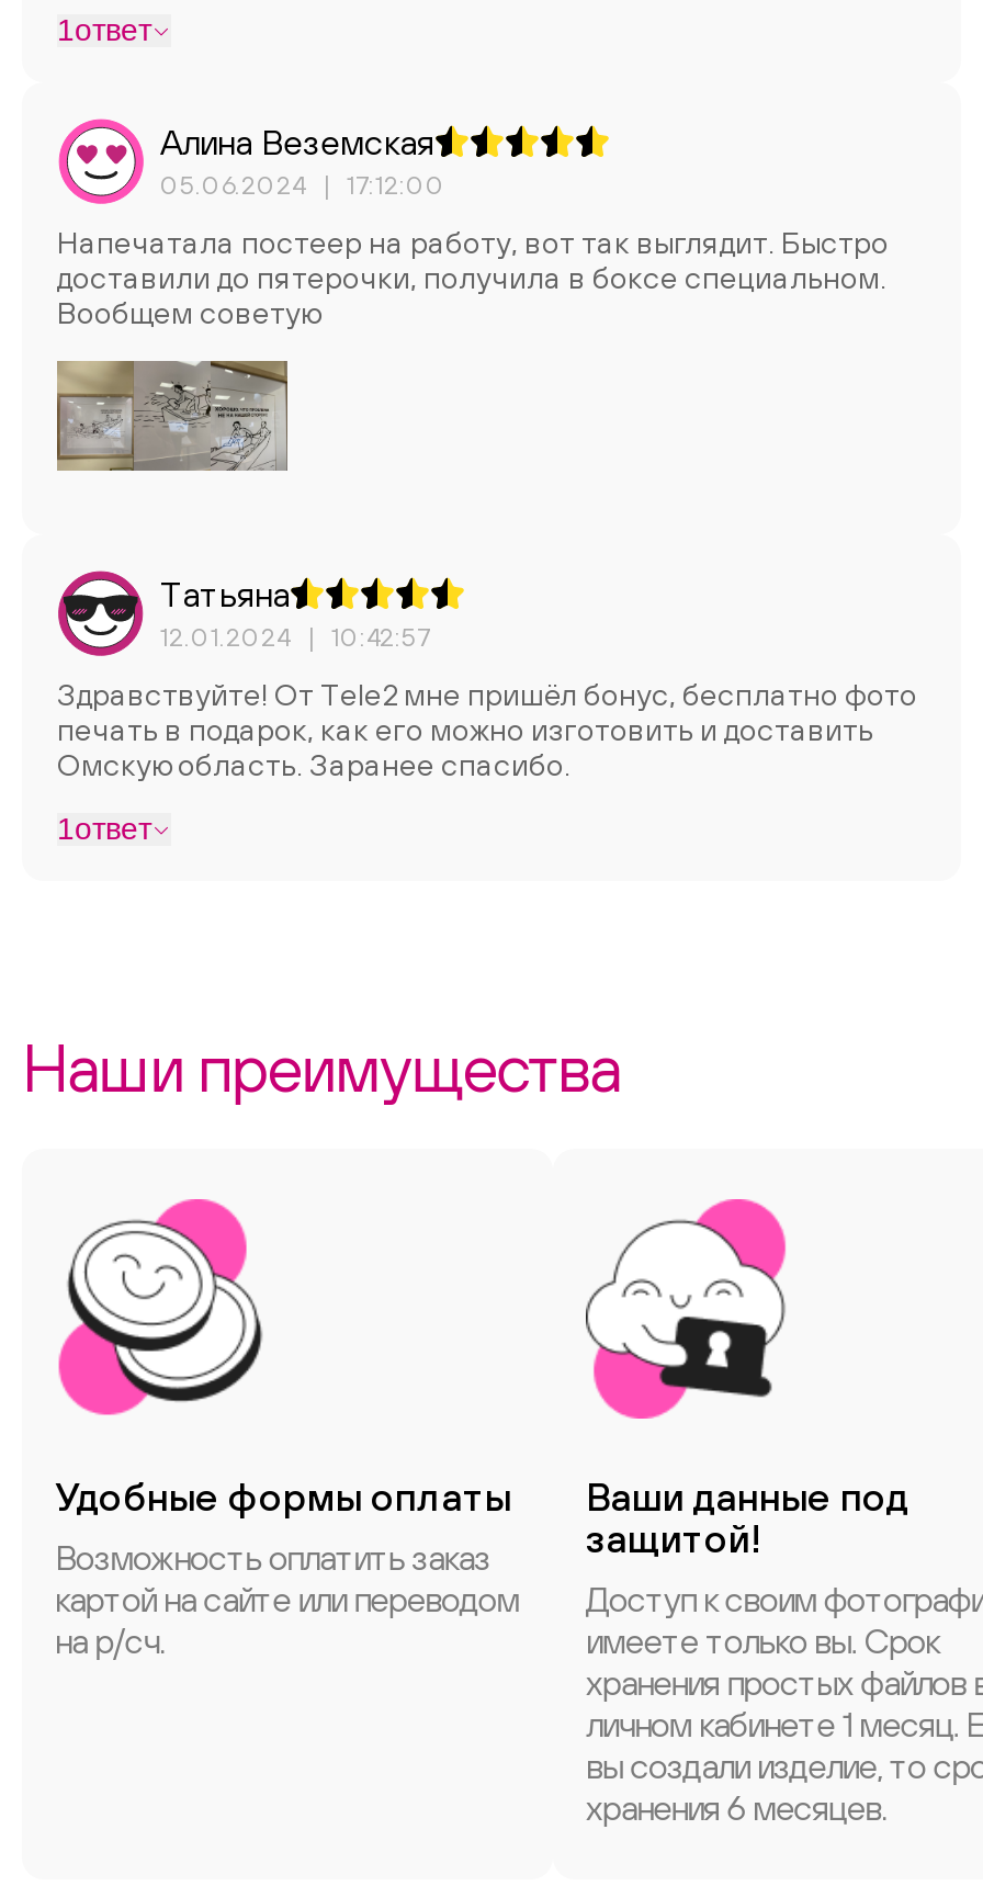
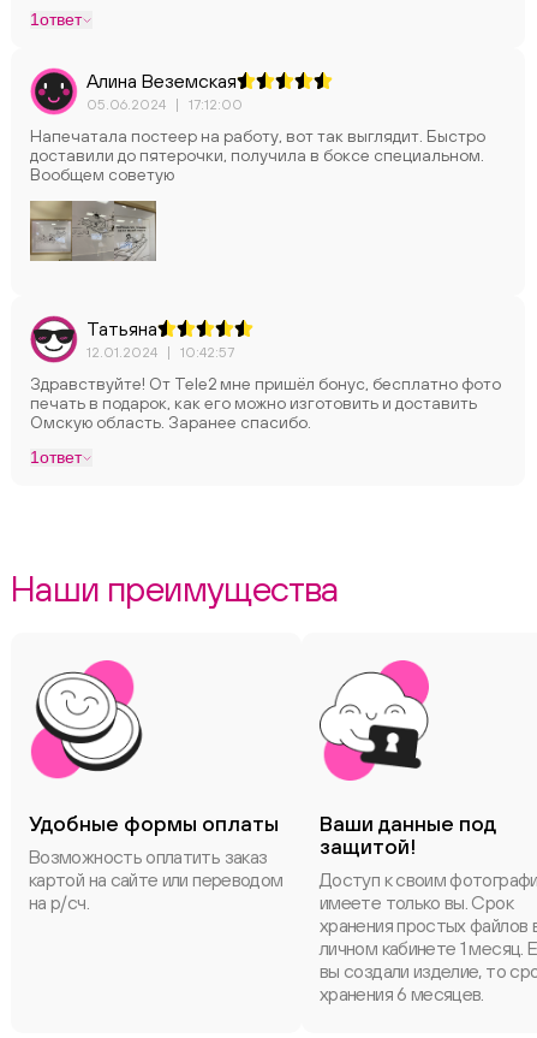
[66,126,136,196] [image] -> [34,72,73,111] [image]

